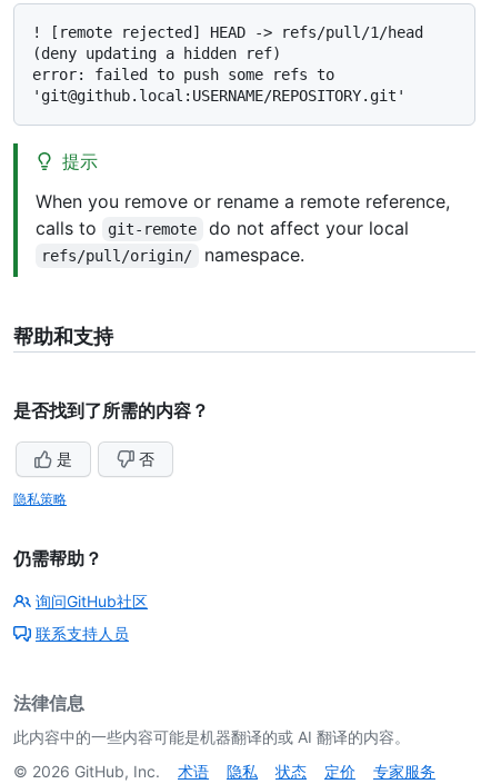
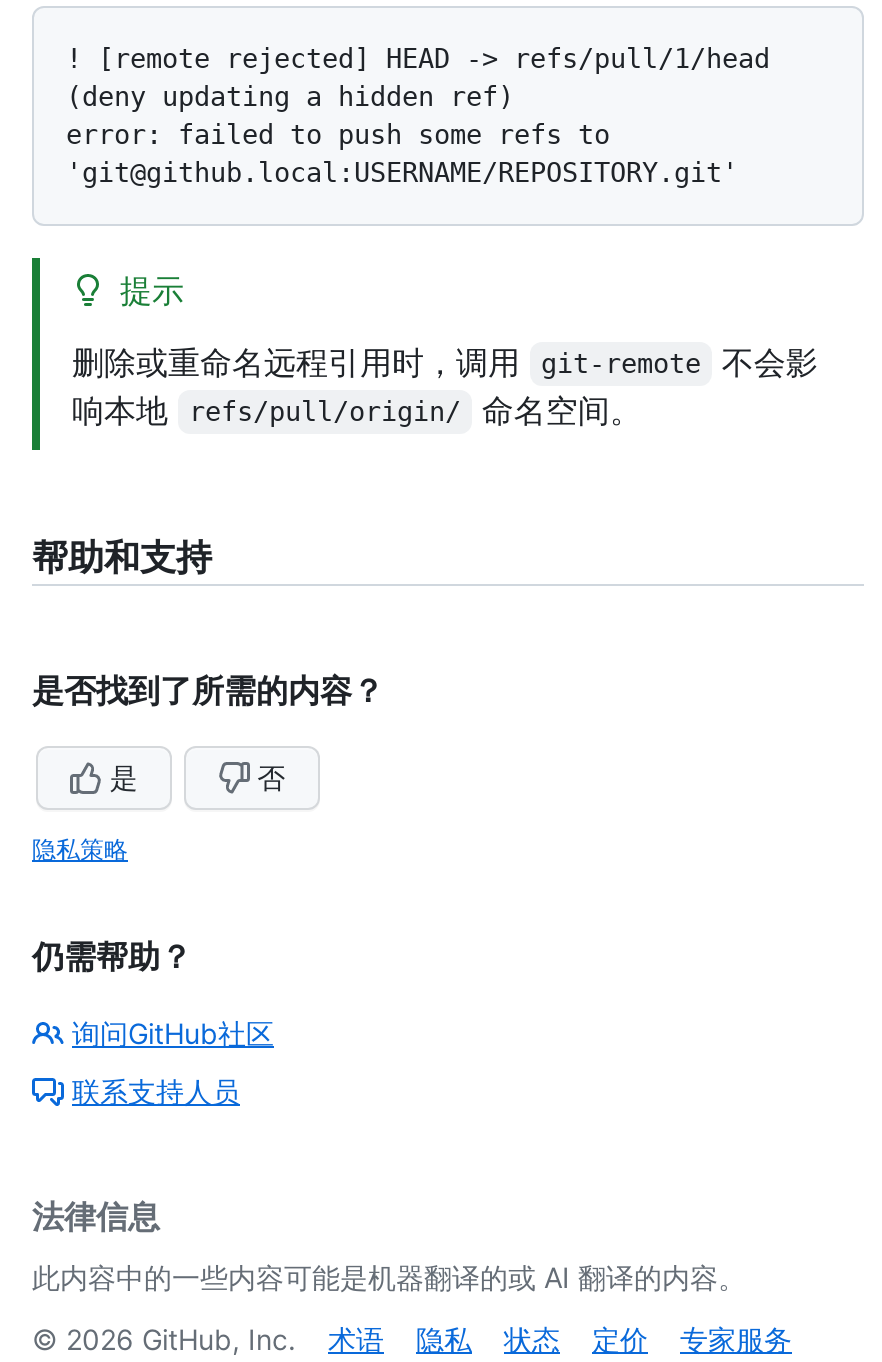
[36,190,450,266] When you remove or rename a remote reference, | calls to git-remote do not affect your local | refs/pull/origin/ namespace. -> [72,342,818,430] 删除或重命名远程引用时，调用 git-remote 不会影 | 响本地 refs/pull/origin/ 命名空间。

